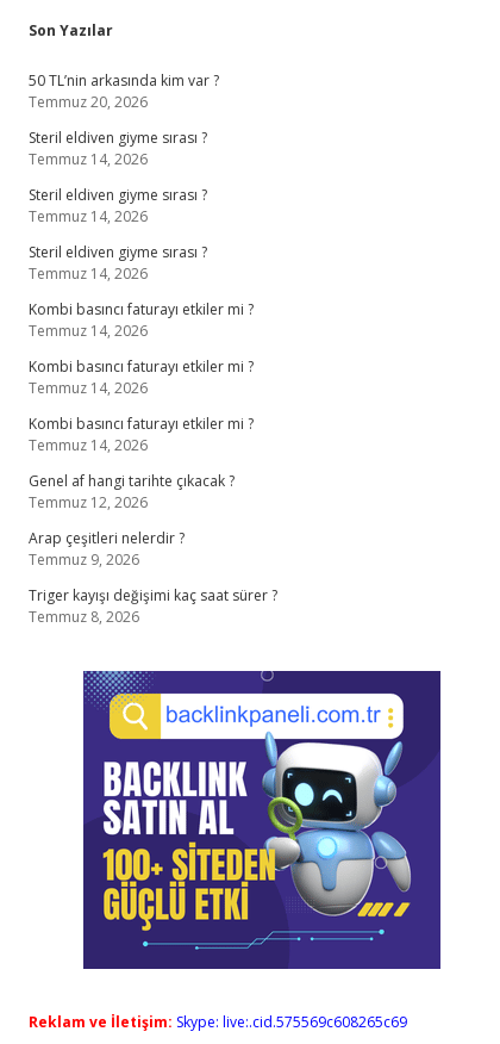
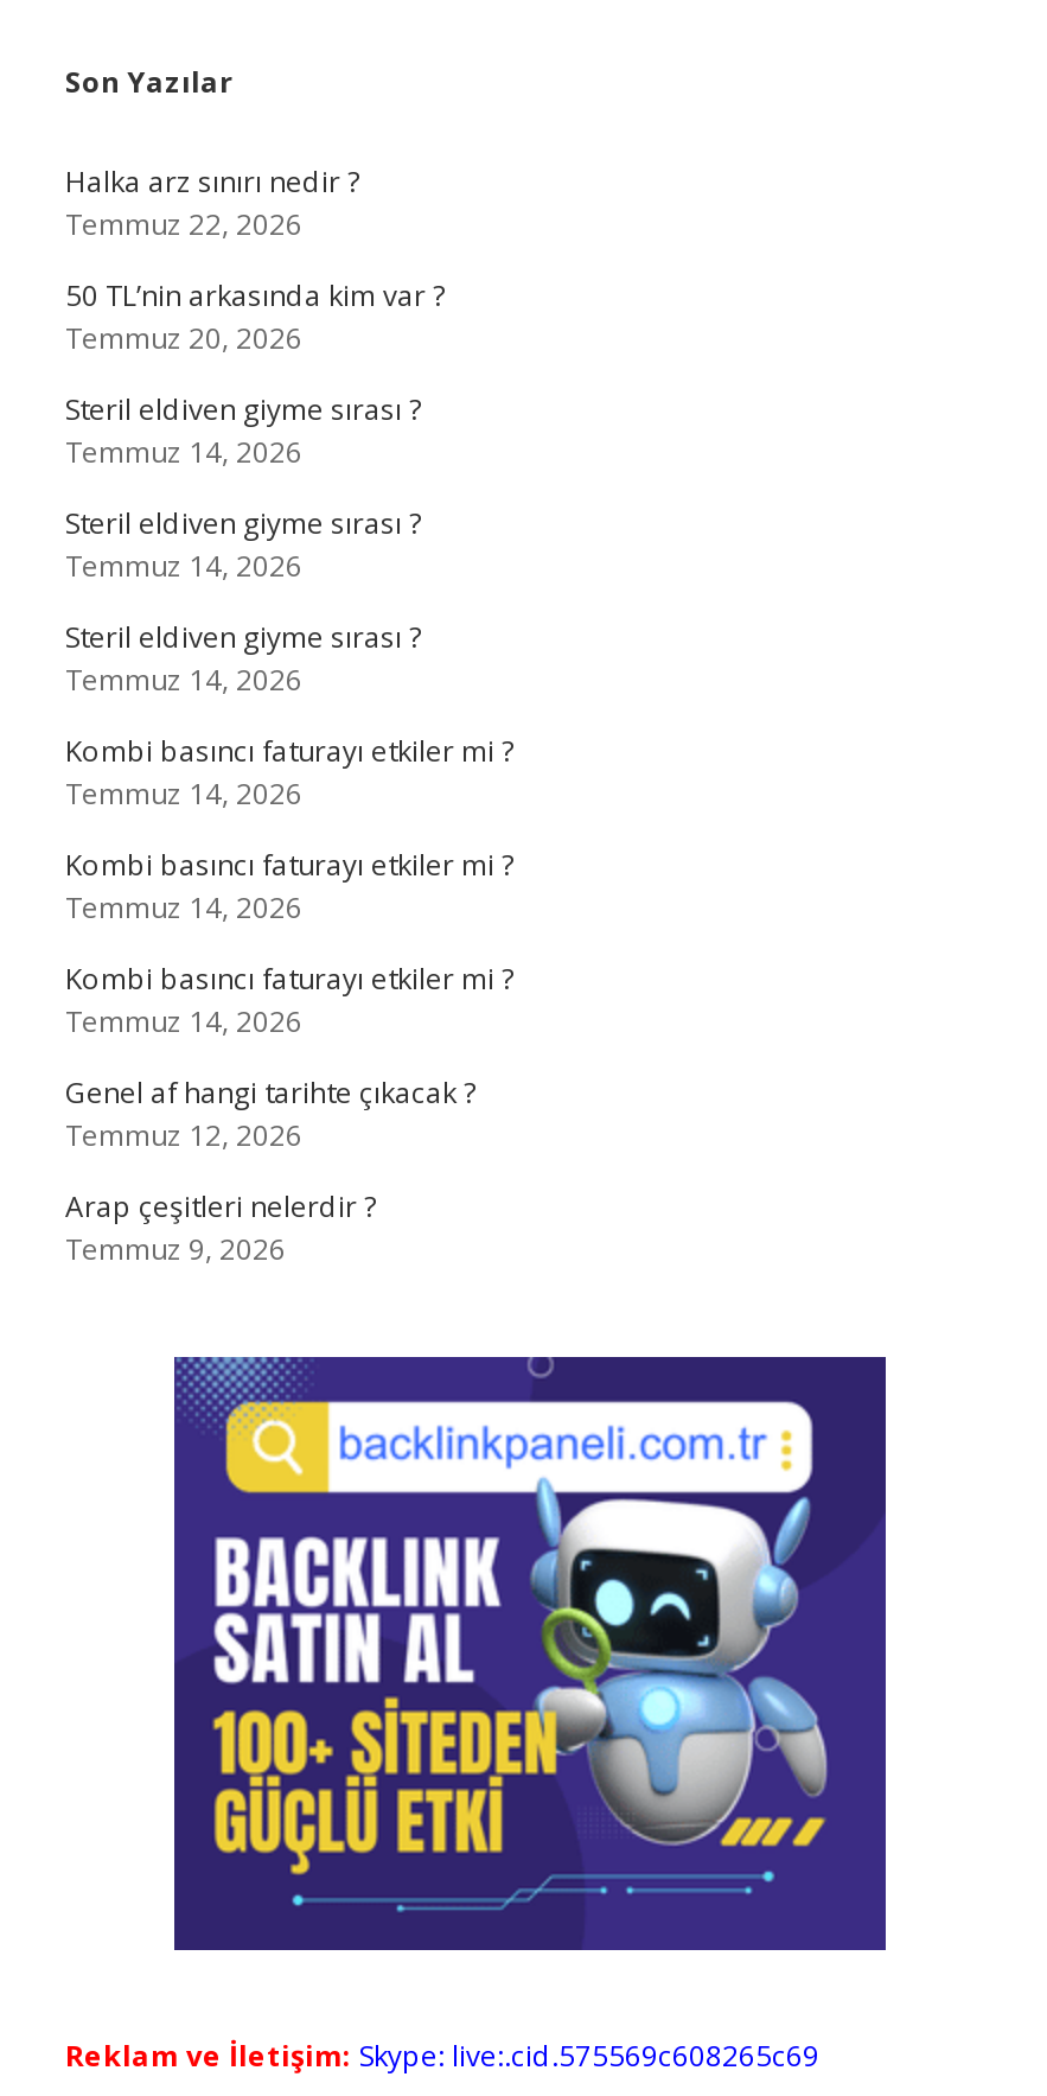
none -> [65,161,359,244] Halka arz sınırı nedir ? | Temmuz 22, 2026
moved [29,70,254,570] -> [65,275,513,1269]: 50 TL’nin arkasında kim var ? | Temmuz 20, 2026 | Steril eldiven giyme sırası ? | ... | Arap çeşitleri nelerdir ? | Temmuz 9, 2026
[29,585,277,627] Triger kayışı değişimi kaç saat sürer ? | Temmuz 8, 2026 -> none

